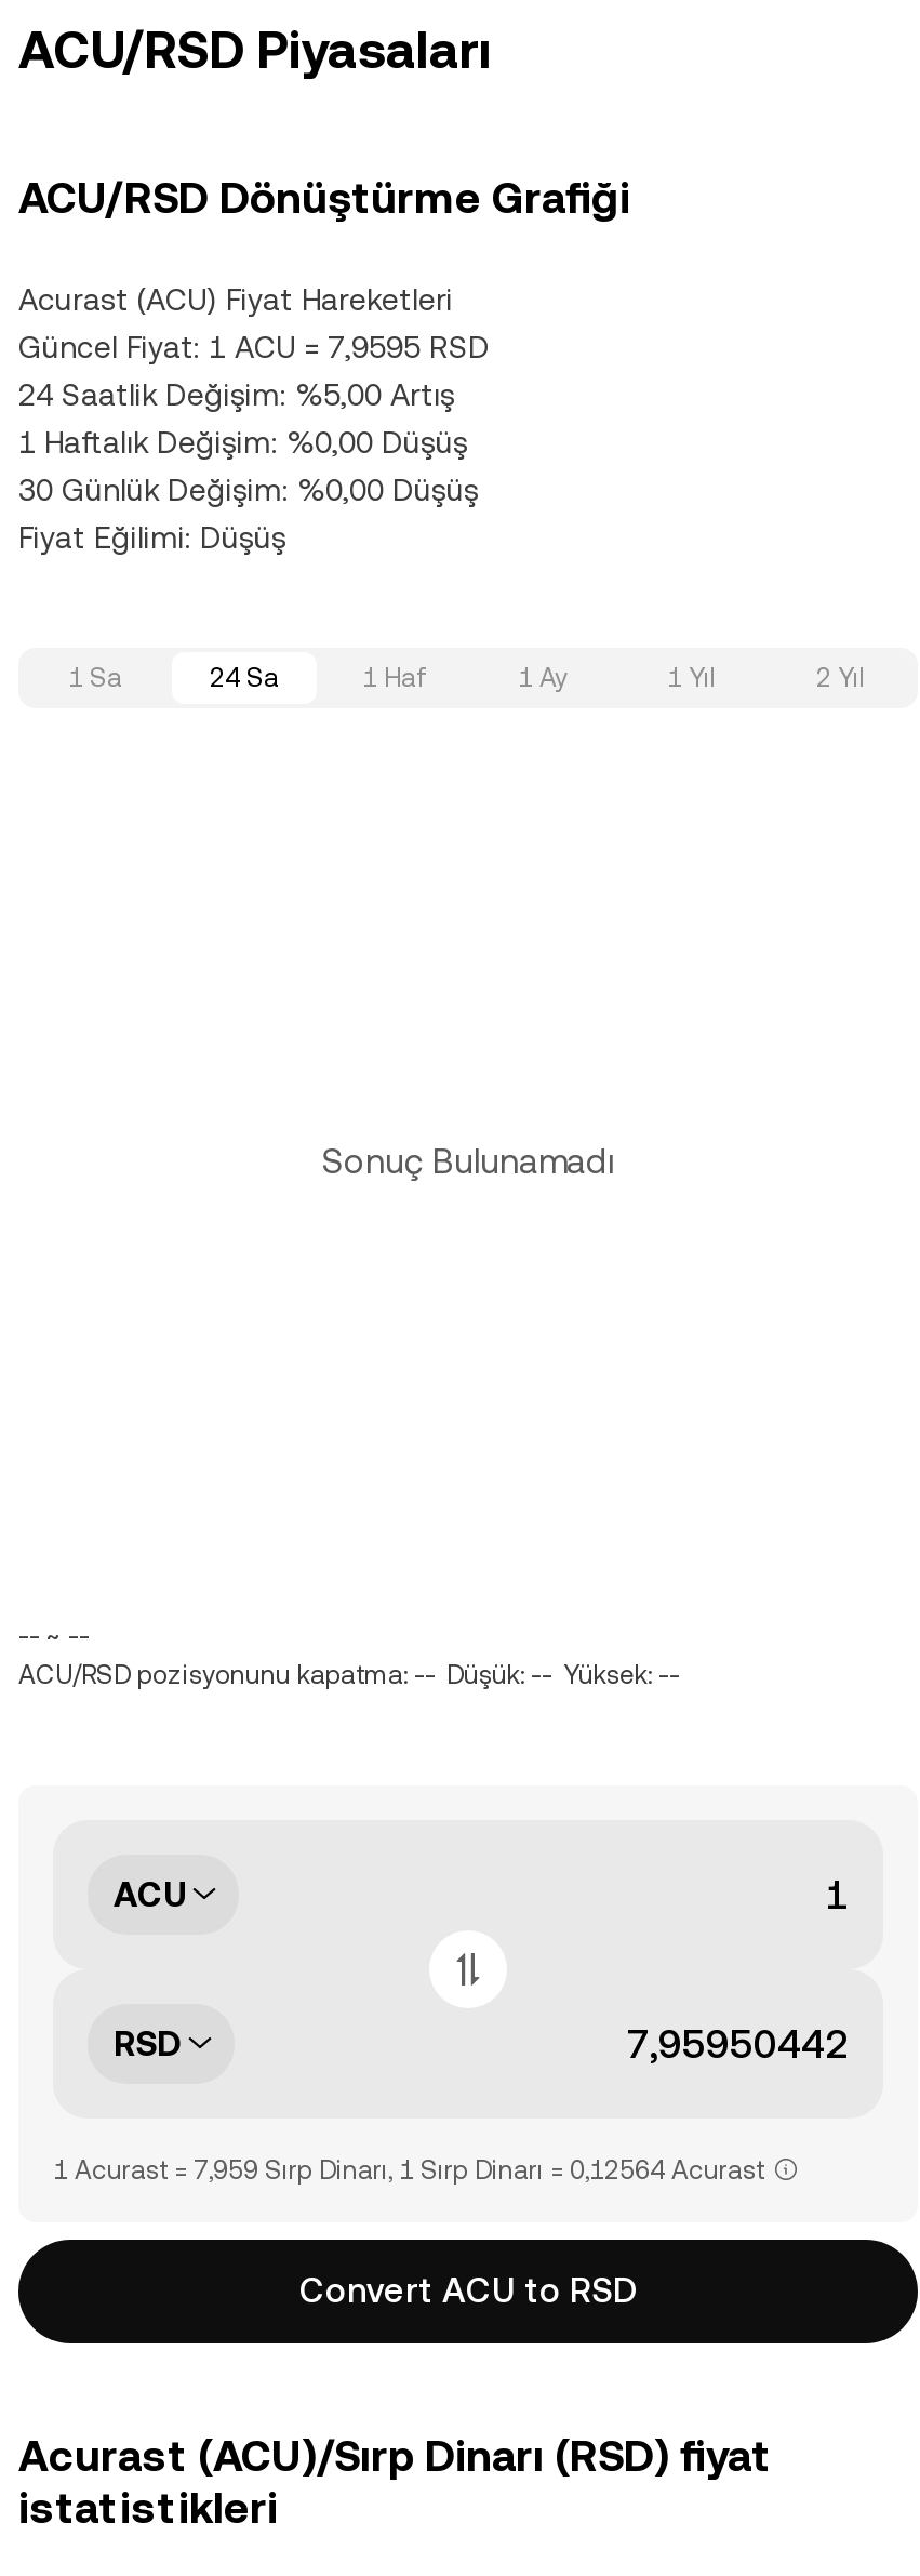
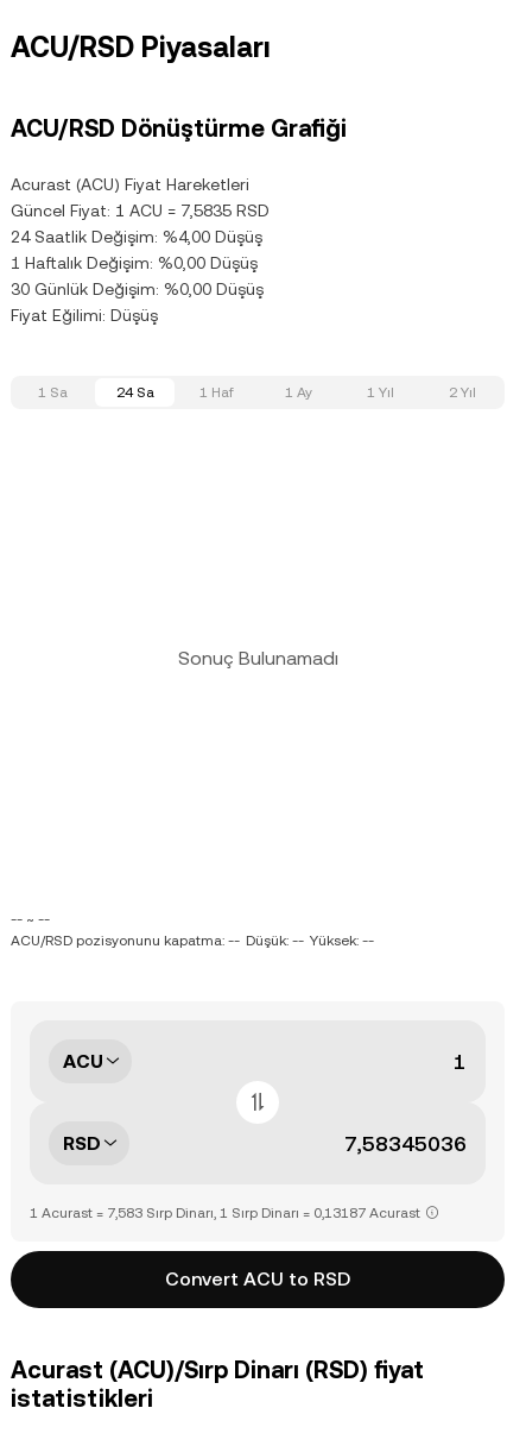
[18,330,490,364] Güncel Fiyat: 1 ACU = 7,9595 RSD -> [11,201,270,220] Güncel Fiyat: 1 ACU = 7,5835 RSD
[18,377,455,412] 24 Saatlik Değişim: %5,00 Artış -> [11,227,262,246] 24 Saatlik Değişim: %4,00 Düşüş
[53,2155,764,2186] 1 Acurast = 7,959 Sırp Dinarı, 1 Sırp Dinarı = 0,12564 Acurast -> [30,1205,420,1221] 1 Acurast = 7,583 Sırp Dinarı, 1 Sırp Dinarı = 0,13187 Acurast

